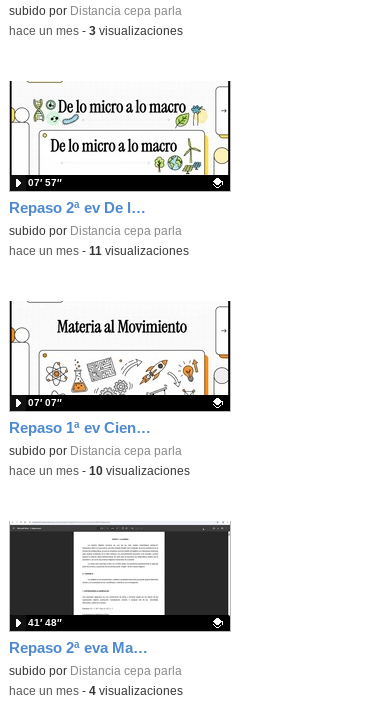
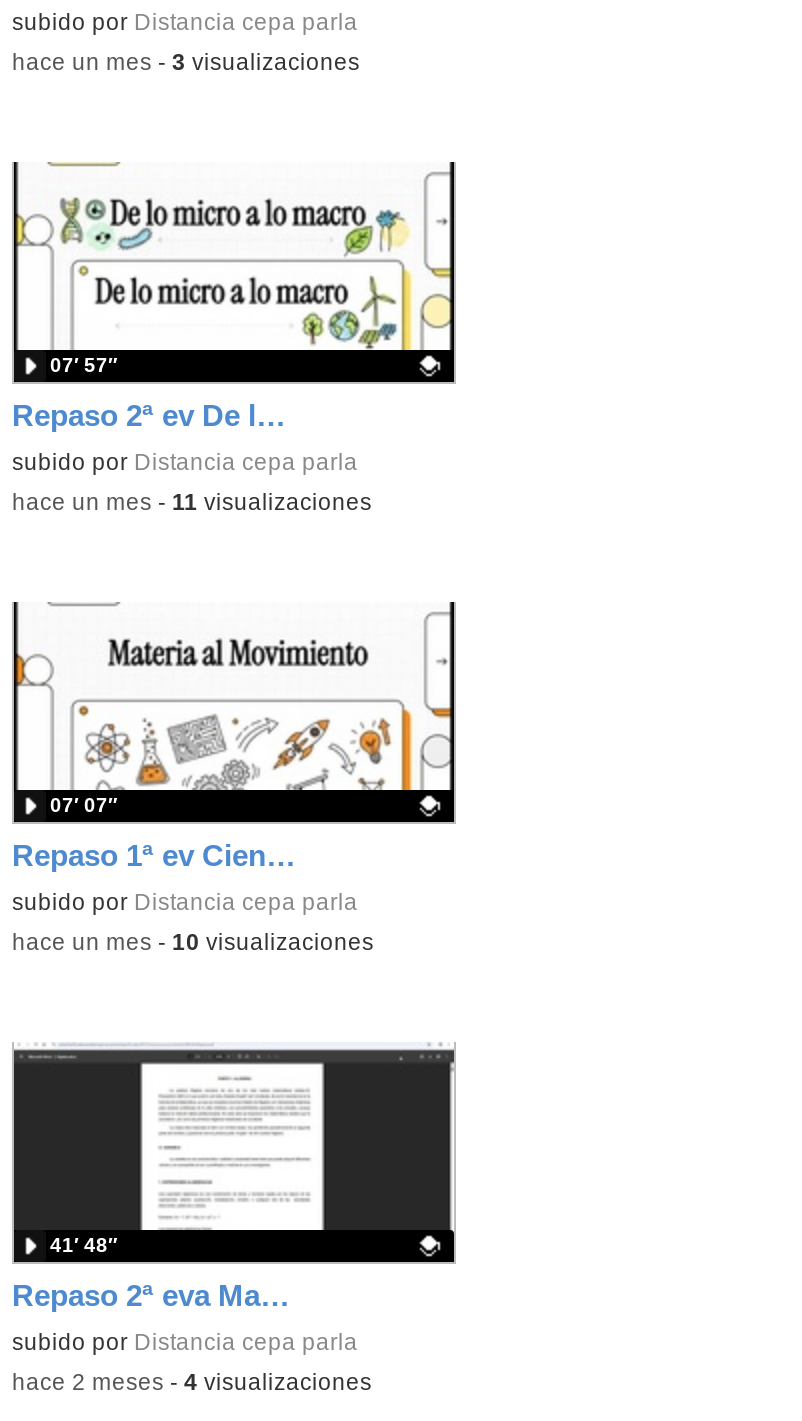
[9,685,183,697] hace un mes - 4 visualizaciones -> [12,1370,372,1394] hace 2 meses - 4 visualizaciones

